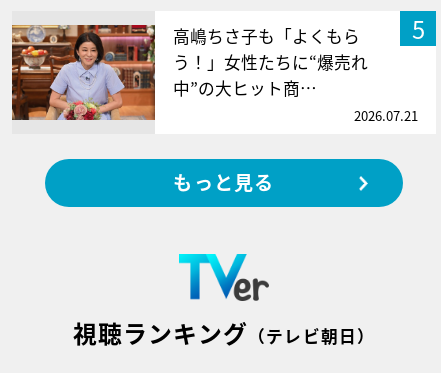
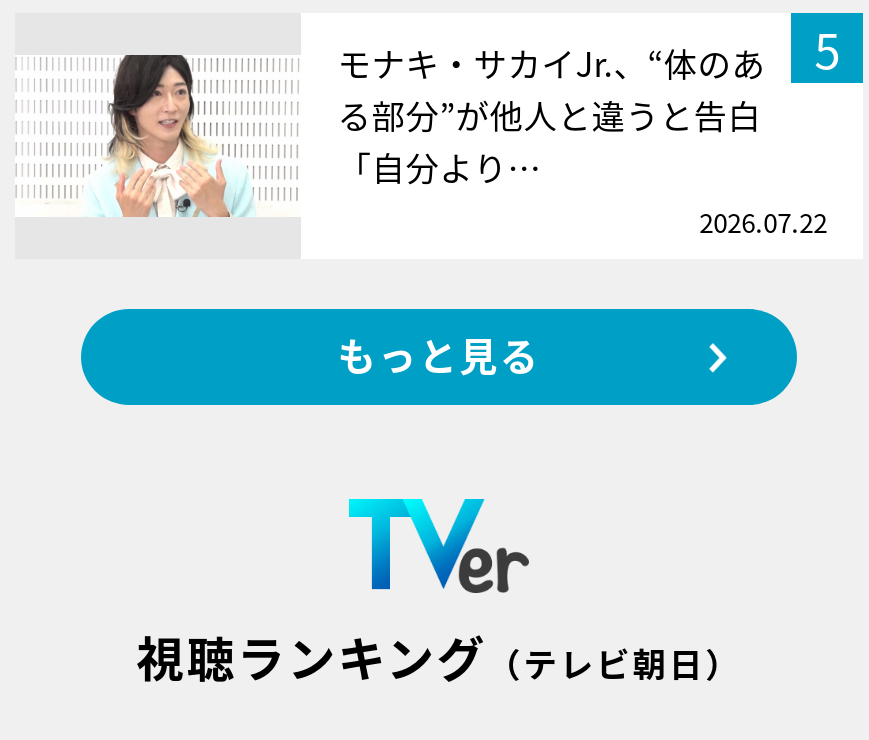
[11,24,418,125] [image] | 高嶋ちさ子も「よくもら | う！」女性たちに“爆売れ | 中”の大ヒット商… | 2026.07.21 -> [15,38,827,241] [image] | モナキ・サカイJr.、“体のあ | る部分”が他人と違うと告白 | 「自分より… | 2026.07.22

